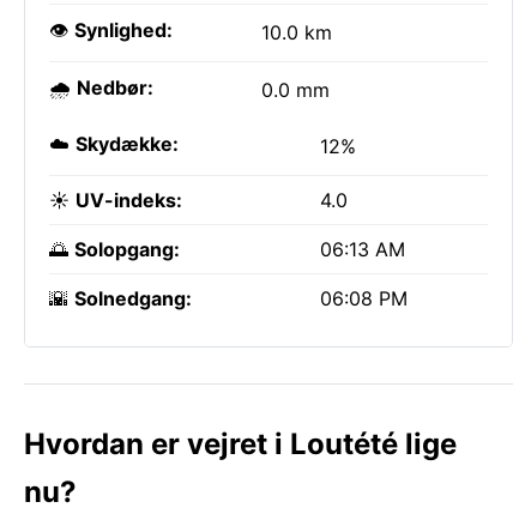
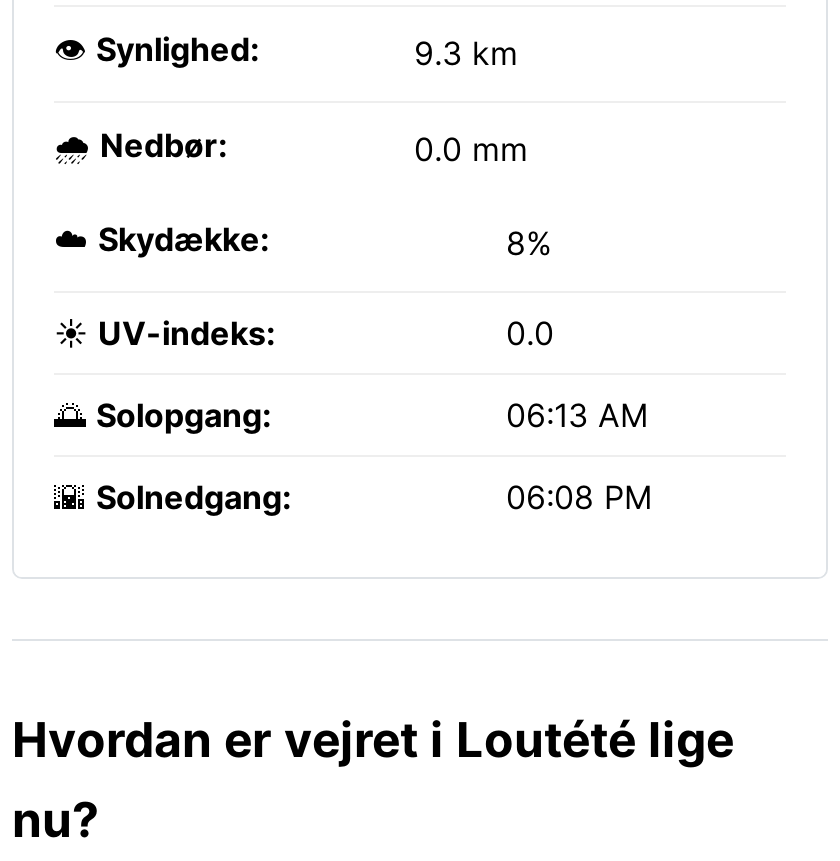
[261,20,332,44] 10.0 km -> [414,33,518,73] 9.3 km
[320,134,356,158] 12% -> [506,223,552,263] 8%
[320,188,348,212] 4.0 -> [506,313,554,353] 0.0

